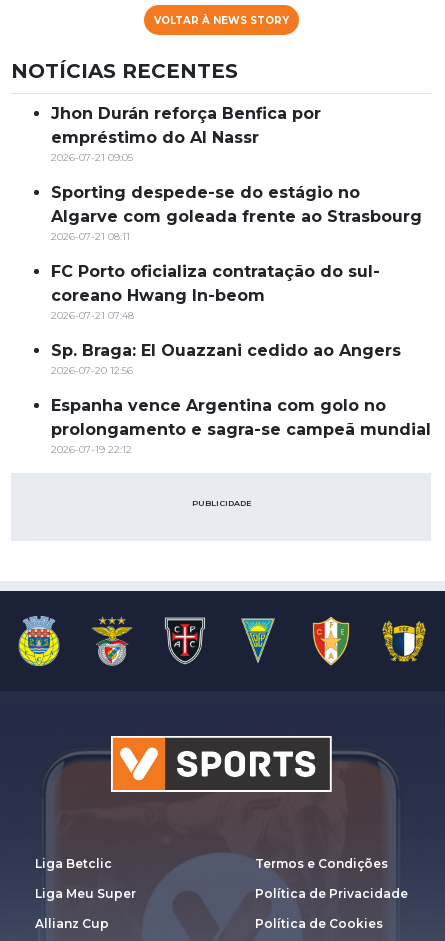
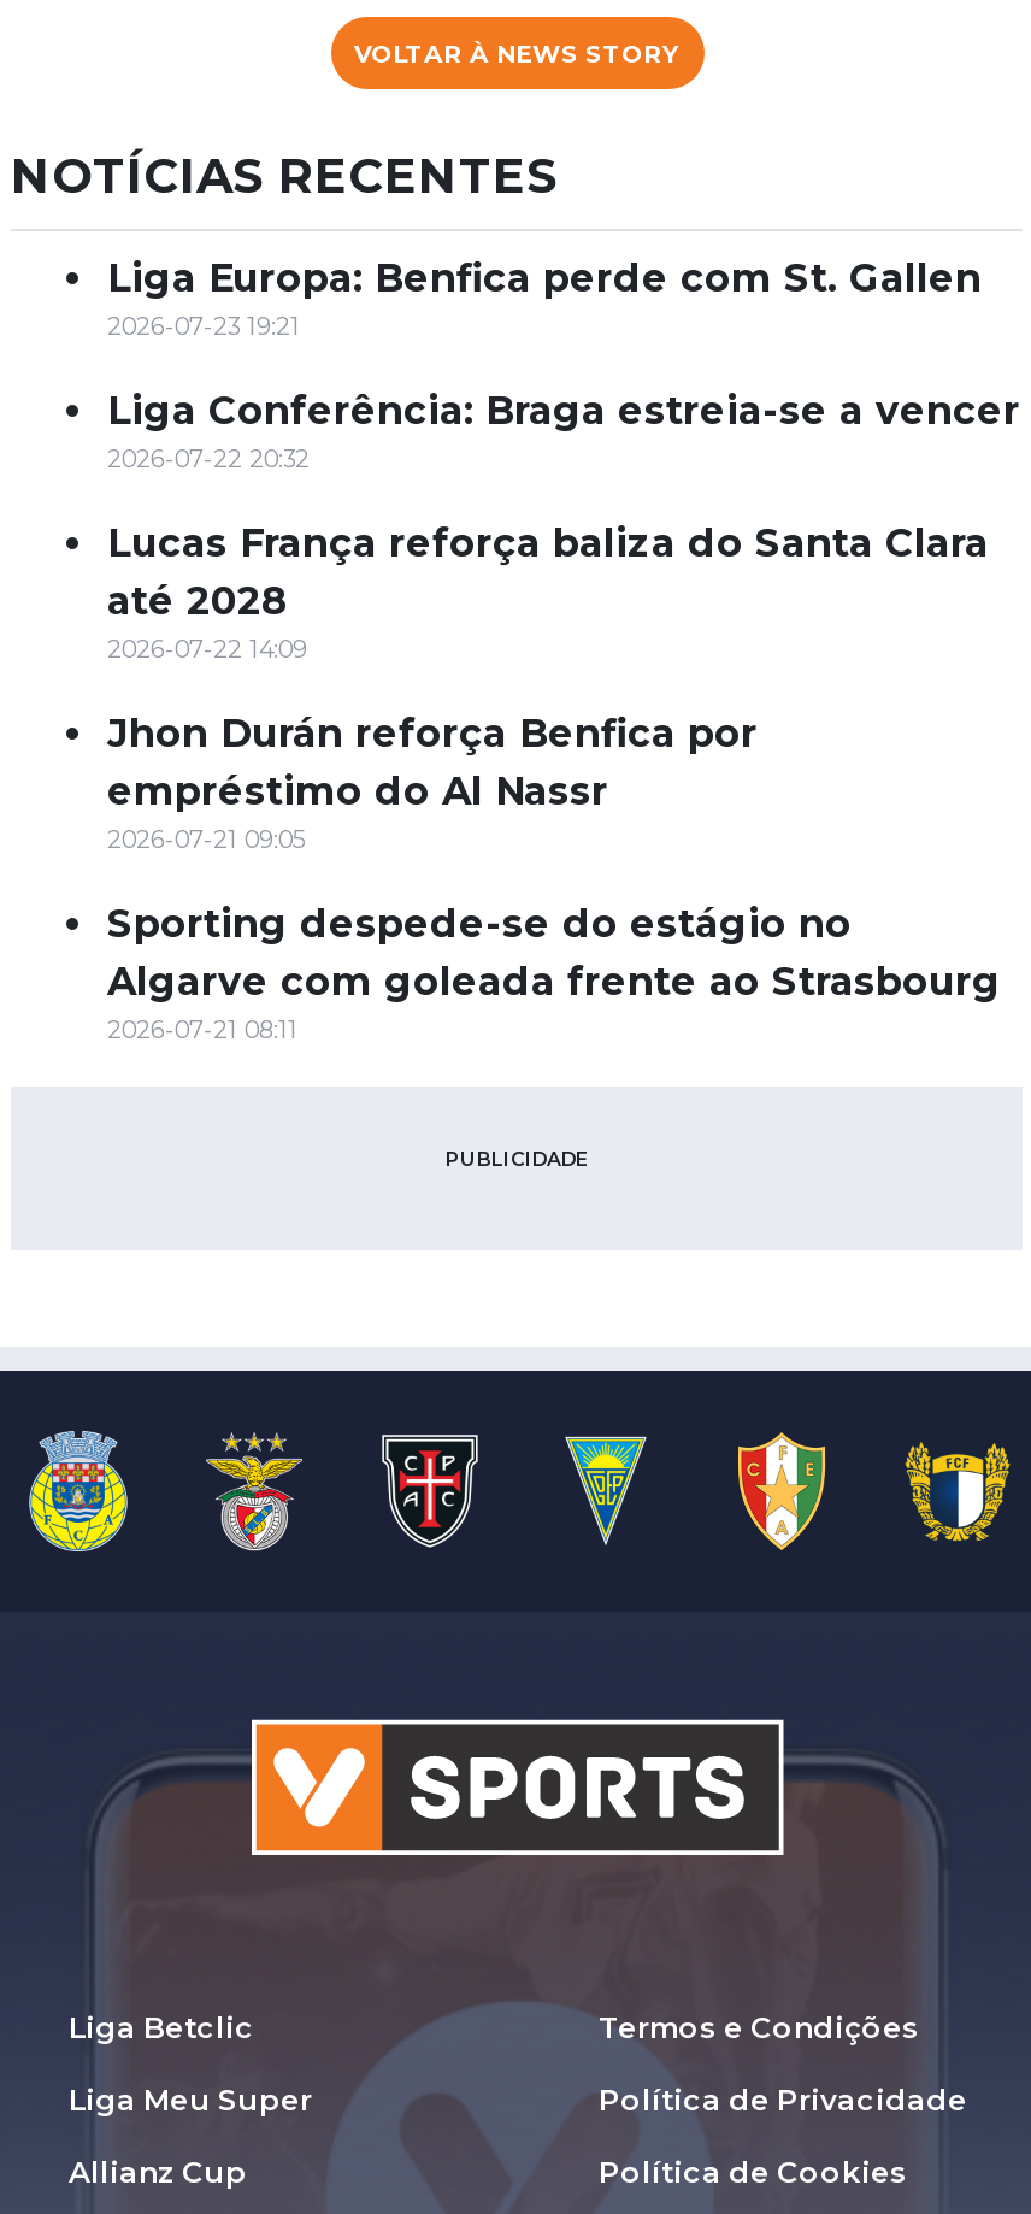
none -> [107,256,1020,665] Liga Europa: Benfica perde com St. Gallen | 2026-07-23 19:21 | Liga Conferência: Braga estreia-se a vencer | 2026-07-22 20:32 | Lucas França reforça baliza do Santa Clara | até 2028 | 2026-07-22 14:09
moved [51,104,422,243] -> [107,711,1001,1046]: Jhon Durán reforça Benfica por | empréstimo do Al Nassr | 2026-07-21 09:05 | Sporting despede-se do estágio no | Algarve com goleada frente ao Strasbourg | 2026-07-21 08:11
[51,262,431,456] FC Porto oficializa contratação do sul- | coreano Hwang In-beom | 2026-07-21 07:48 | Sp. Braga: El Ouazzani cedido ao Angers | 2026-07-20 12:56 | Espanha vence Argentina com golo no | prolongamento e sagra-se campeã mundial | 2026-07-19 22:12 -> none

